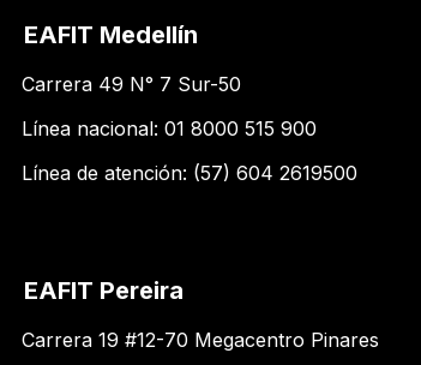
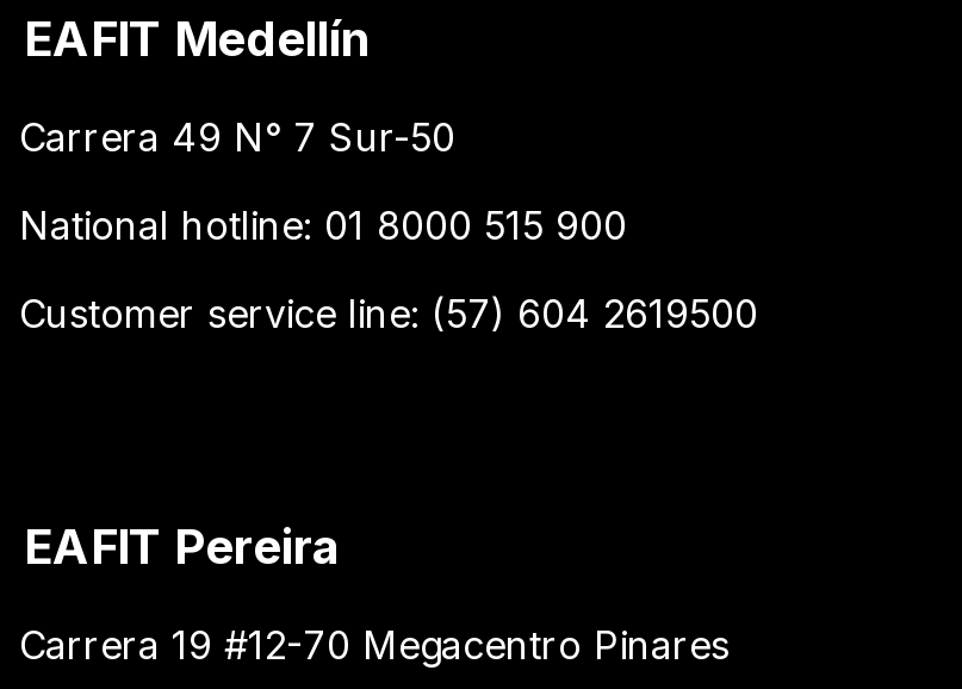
[22,116,317,140] Línea nacional: 01 8000 515 900 -> [19,201,627,249] National hotline: 01 8000 515 900
[22,161,357,185] Línea de atención: (57) 604 2619500 -> [19,290,758,337] Customer service line: (57) 604 2619500

